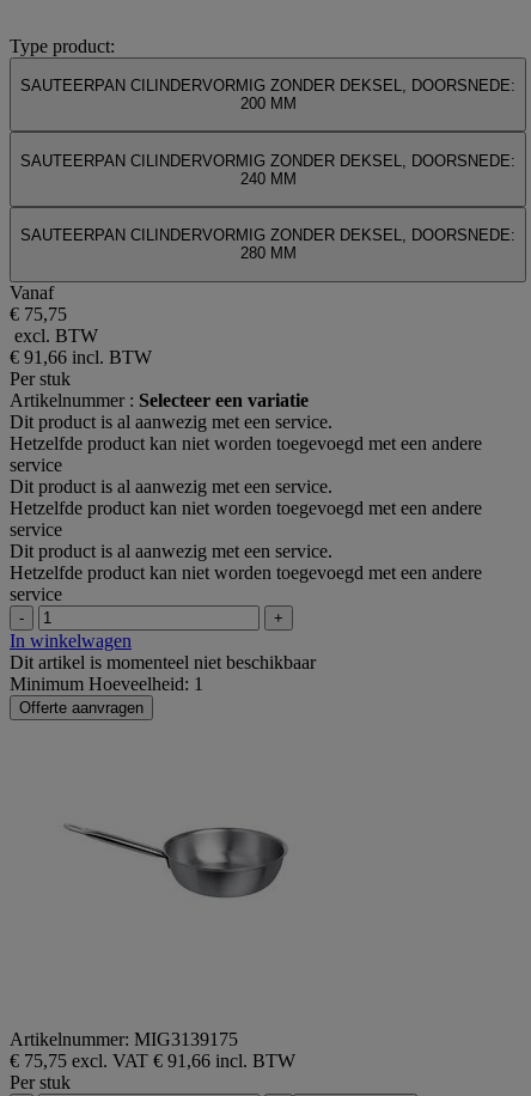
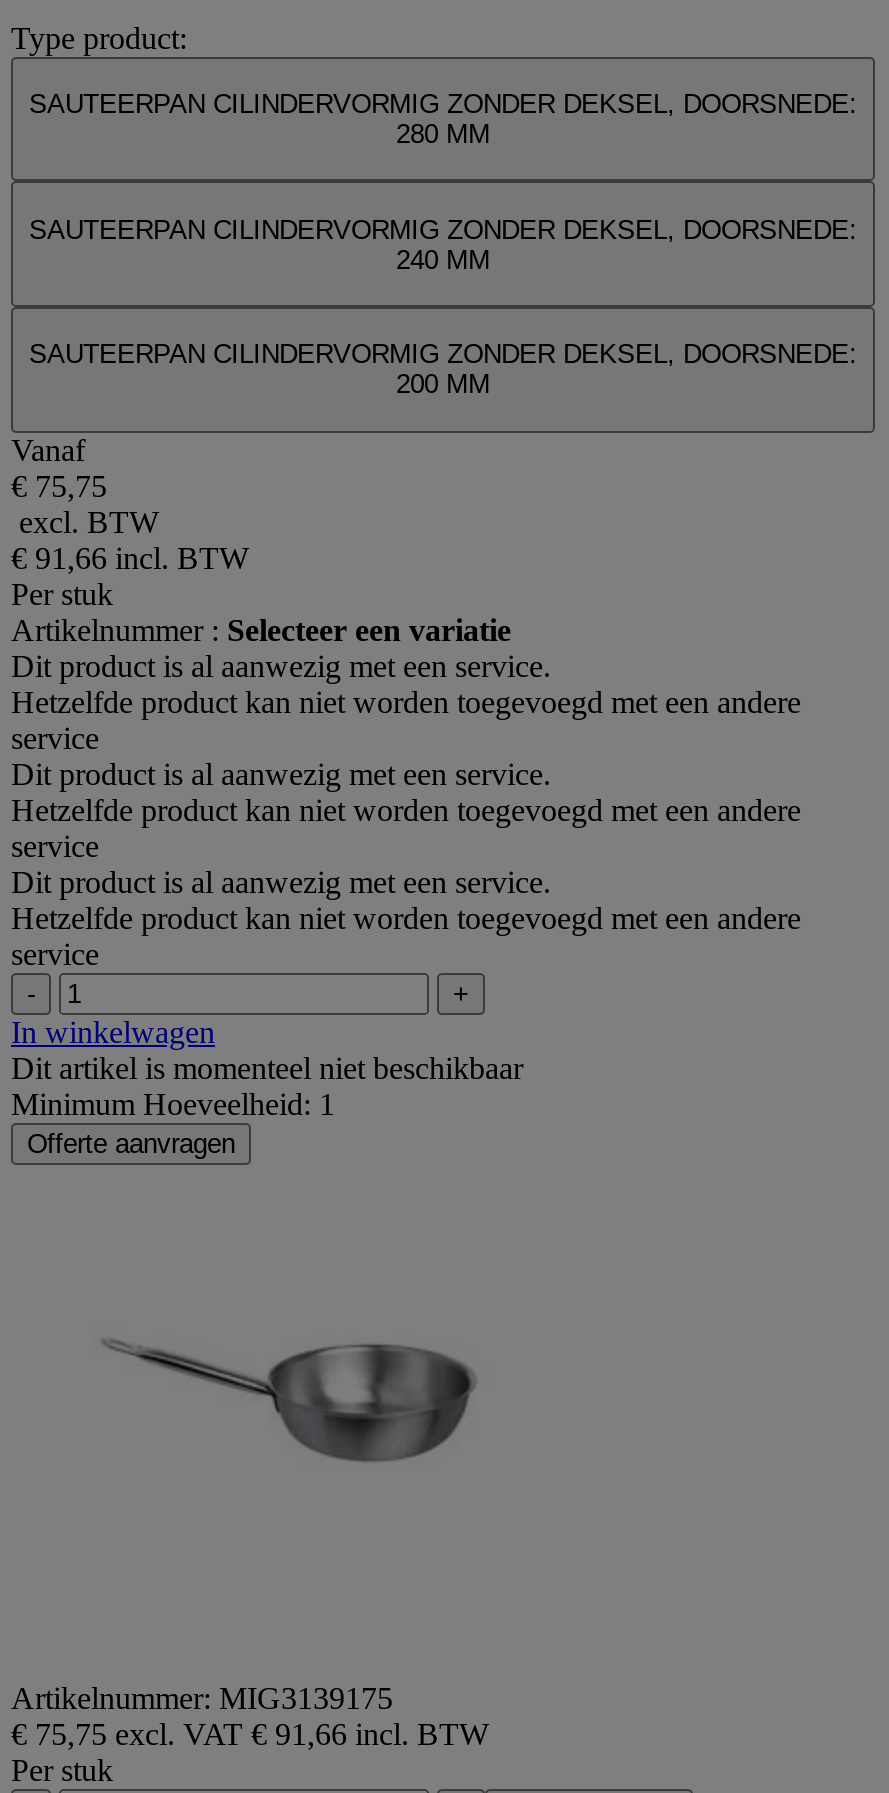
[240,95,296,112] 200 MM -> [396,119,490,149] 280 MM
[240,244,296,262] 280 MM -> [396,370,490,400] 200 MM

